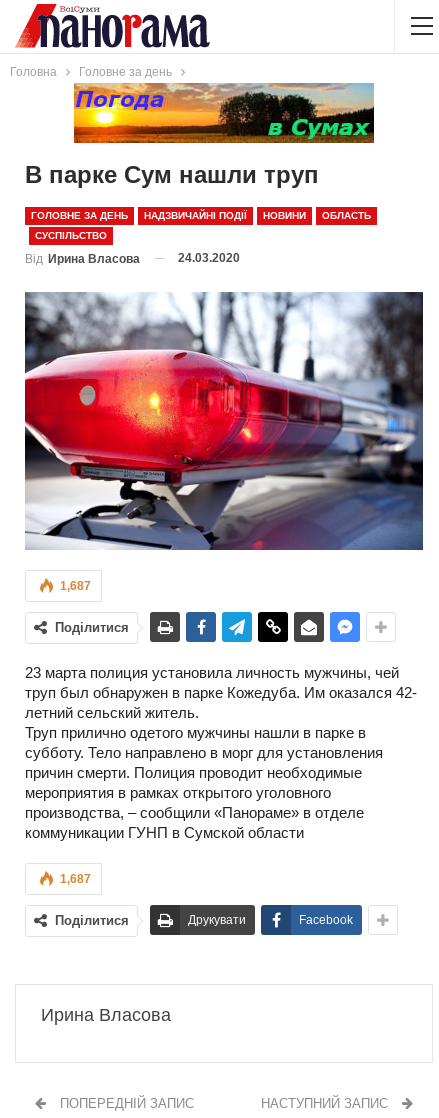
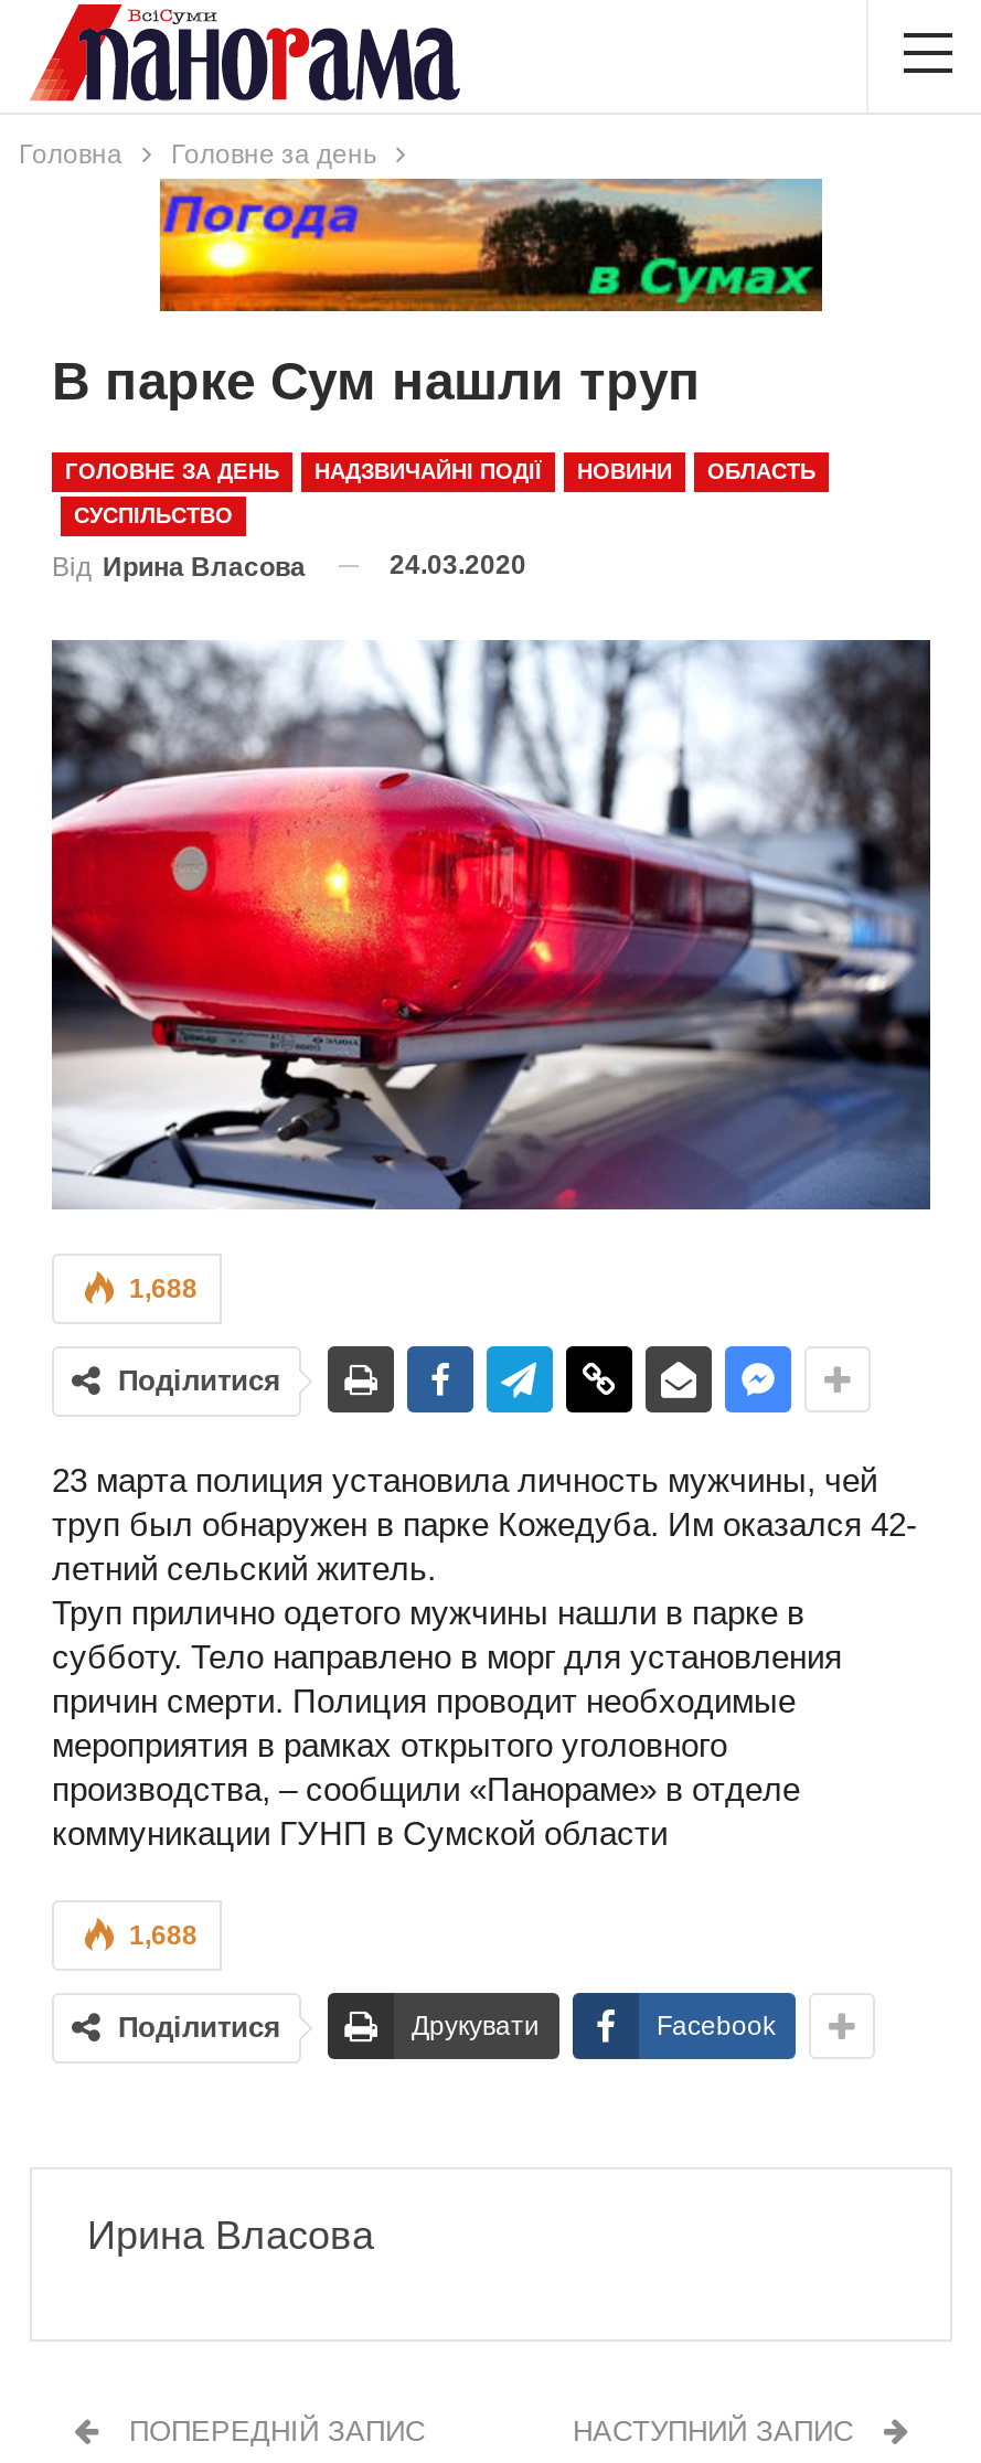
[60,579,91,593] 1,687 -> [129,1274,198,1305] 1,688
[60,872,91,886] 1,687 -> [129,1920,198,1951] 1,688

